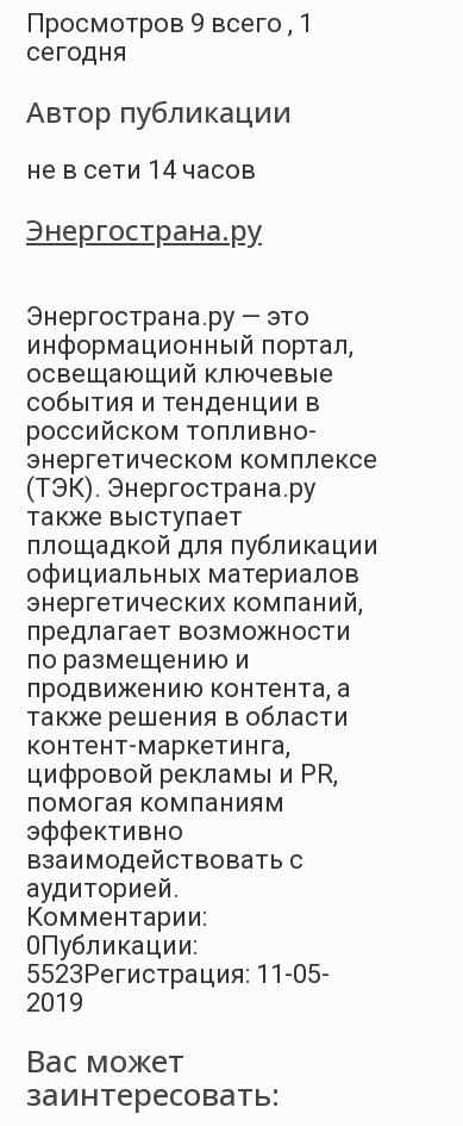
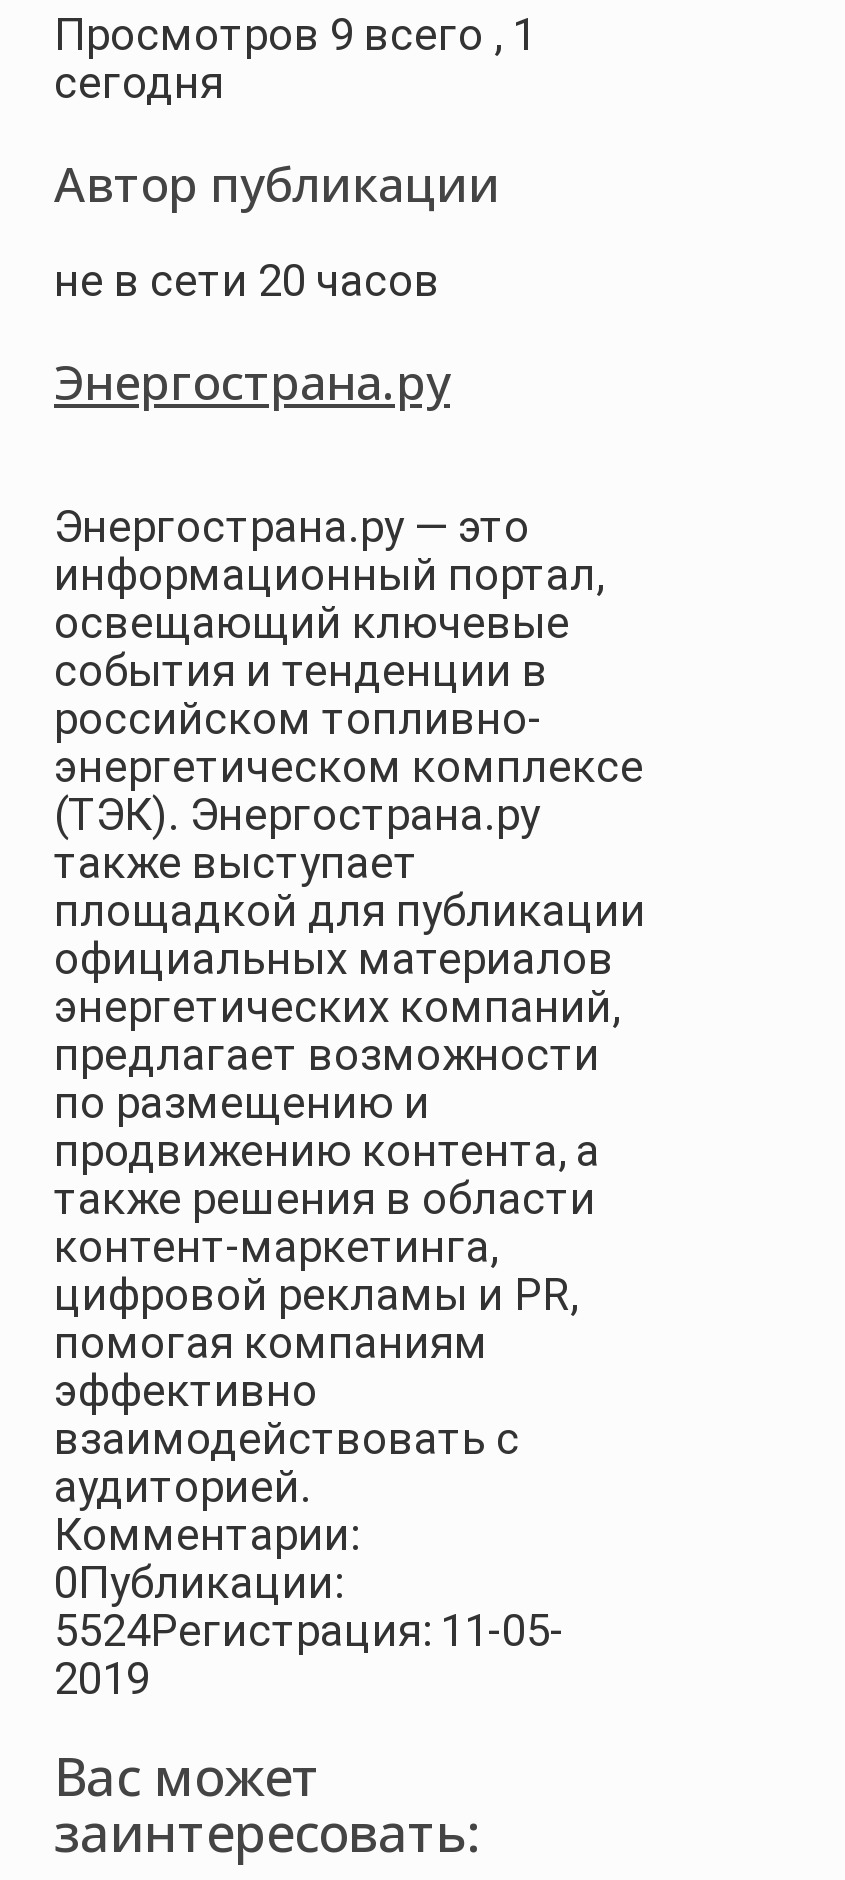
[26,155,256,185] не в сети 14 часов -> [54,257,440,307] не в сети 20 часов
[26,960,330,989] 5523Регистрация: 11-05- -> [54,1607,564,1657] 5524Регистрация: 11-05-

